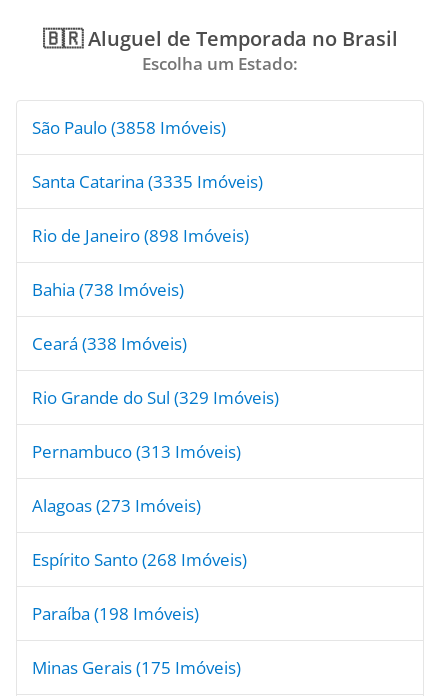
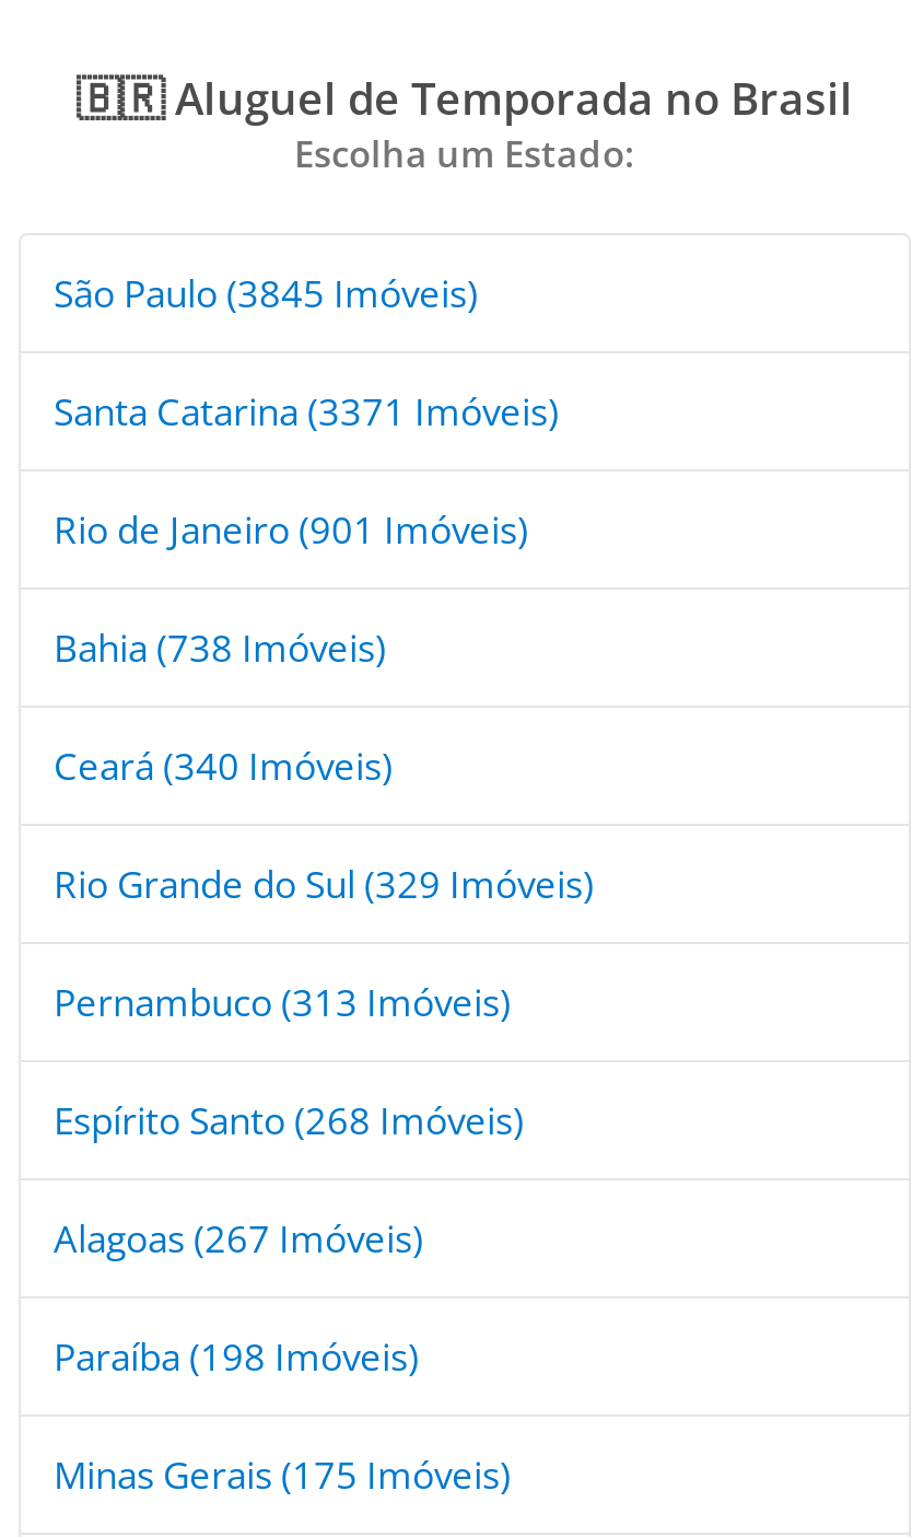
[32,116,226,139] São Paulo (3858 Imóveis) -> [54,268,478,319] São Paulo (3845 Imóveis)
[32,170,263,193] Santa Catarina (3335 Imóveis) -> [54,386,559,437] Santa Catarina (3371 Imóveis)
[32,224,249,247] Rio de Janeiro (898 Imóveis) -> [54,505,528,555] Rio de Janeiro (901 Imóveis)
[32,332,187,355] Ceará (338 Imóveis) -> [54,741,393,791] Ceará (340 Imóveis)
[32,494,201,517] Alagoas (273 Imóveis) -> none
moved [32,548,247,571] -> [54,1095,524,1146]: Espírito Santo (268 Imóveis)
none -> [54,1213,423,1264] Alagoas (267 Imóveis)

